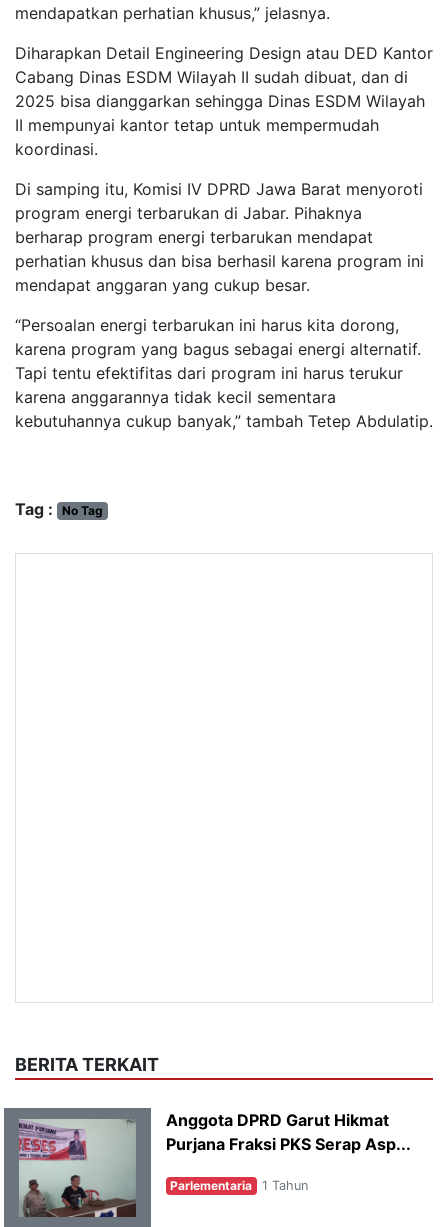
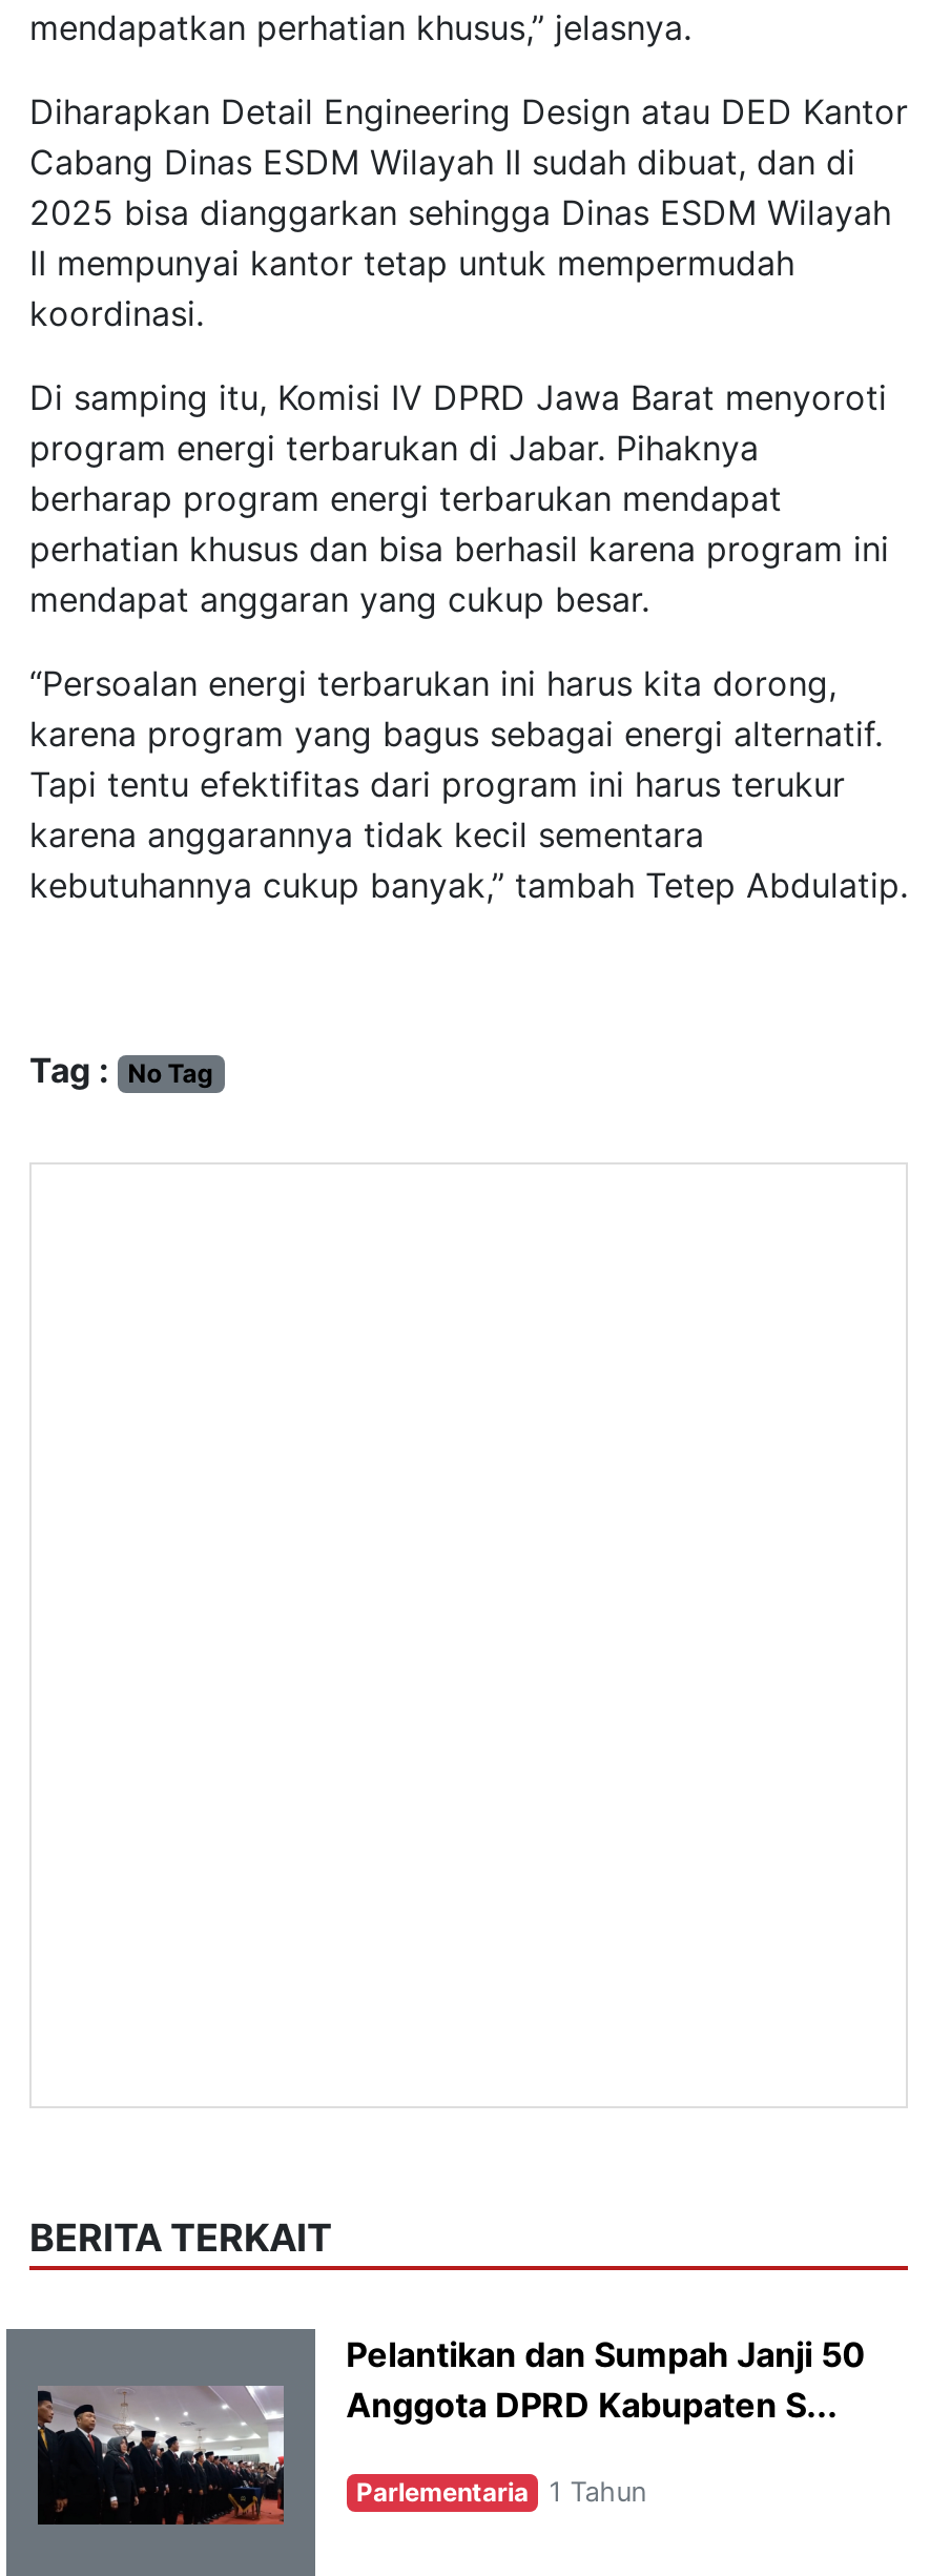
[18,1110,411,1218] [image] | Anggota DPRD Garut Hikmat | Purjana Fraksi PKS Serap Asp... -> [36,2333,865,2558] [image] | Pelantikan dan Sumpah Janji 50 | Anggota DPRD Kabupaten S...

